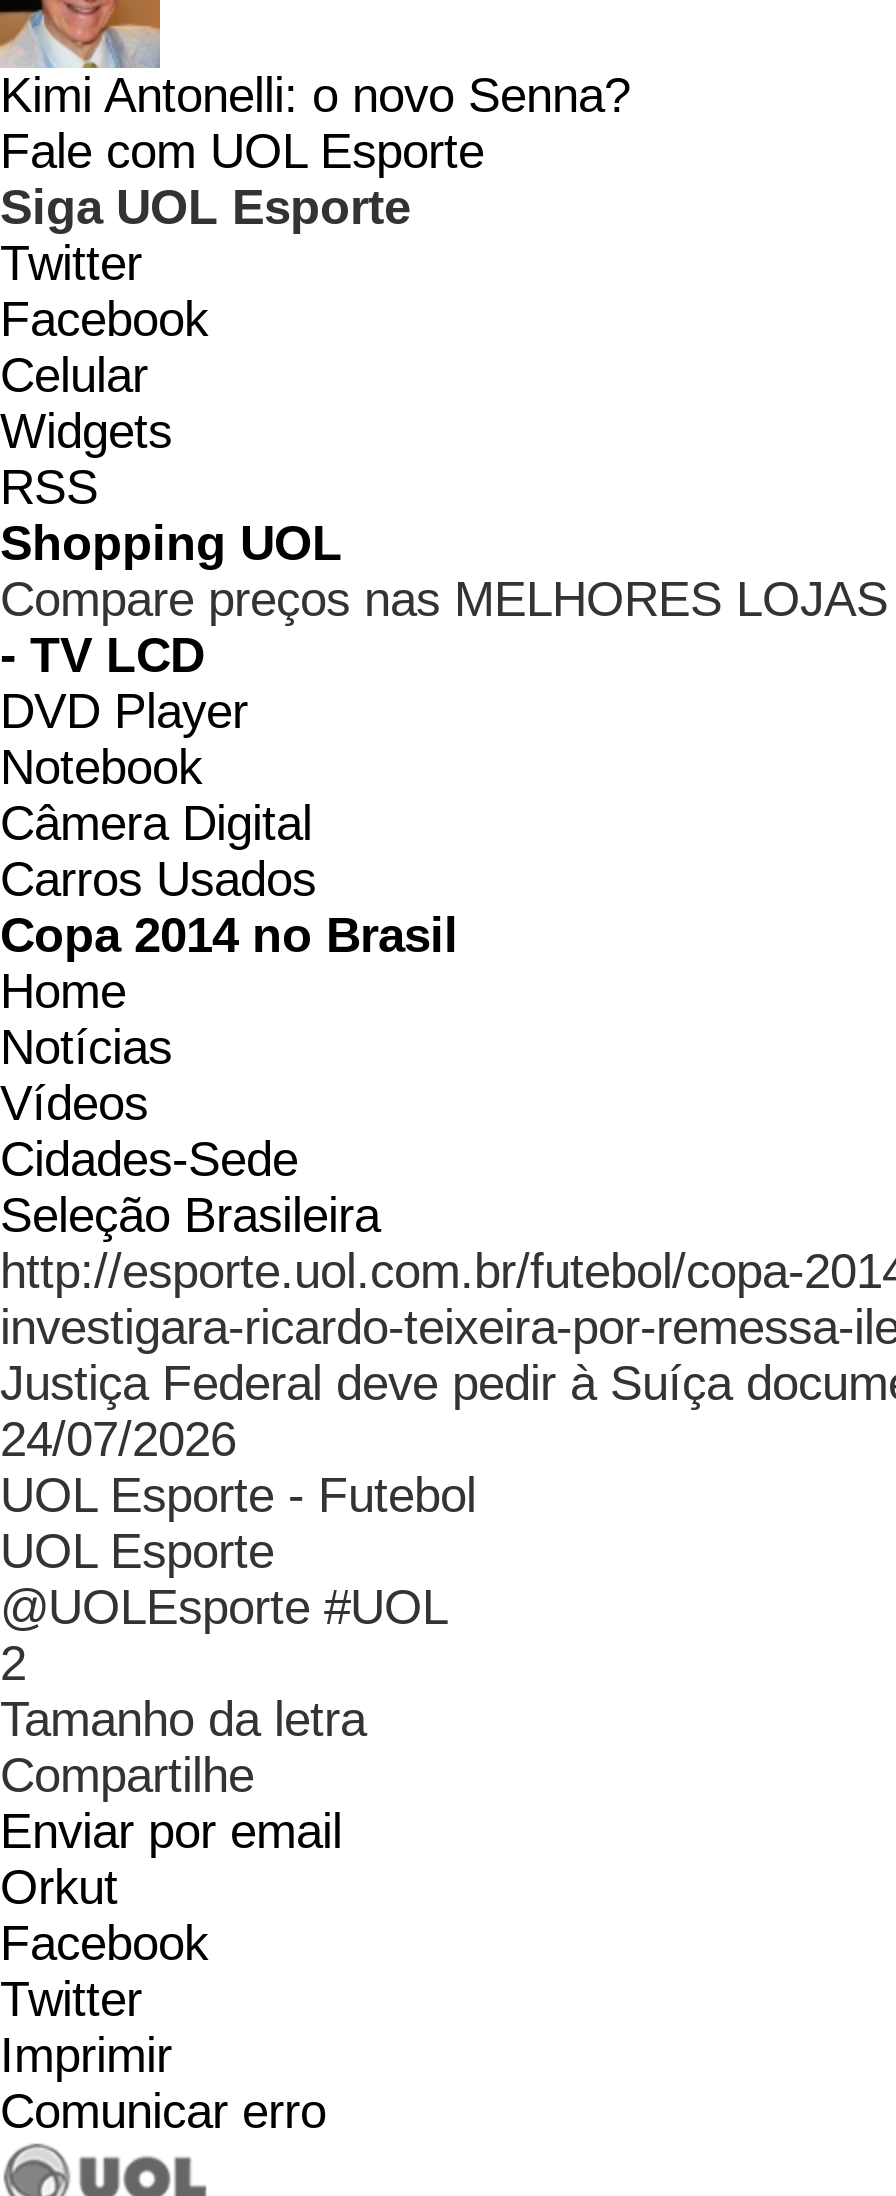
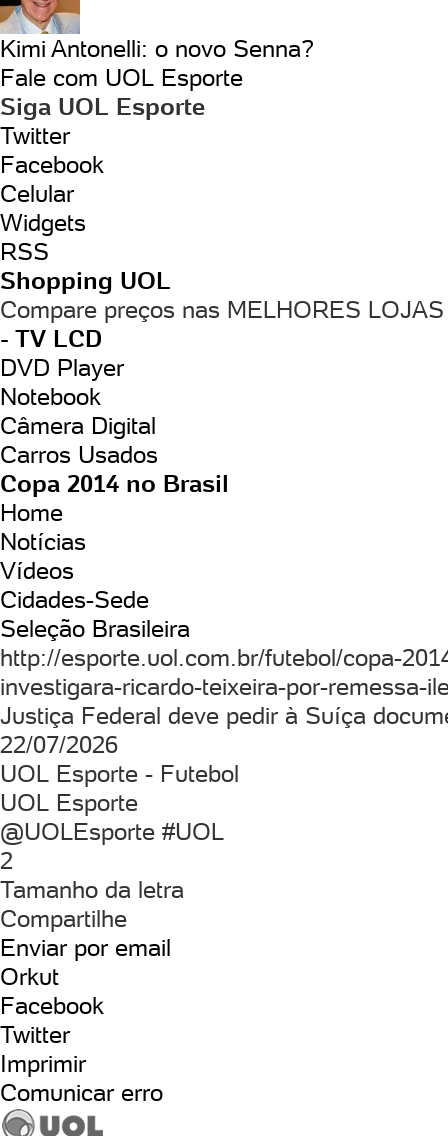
[0,1412,236,1466] 24/07/2026 -> [0,730,118,759] 22/07/2026

